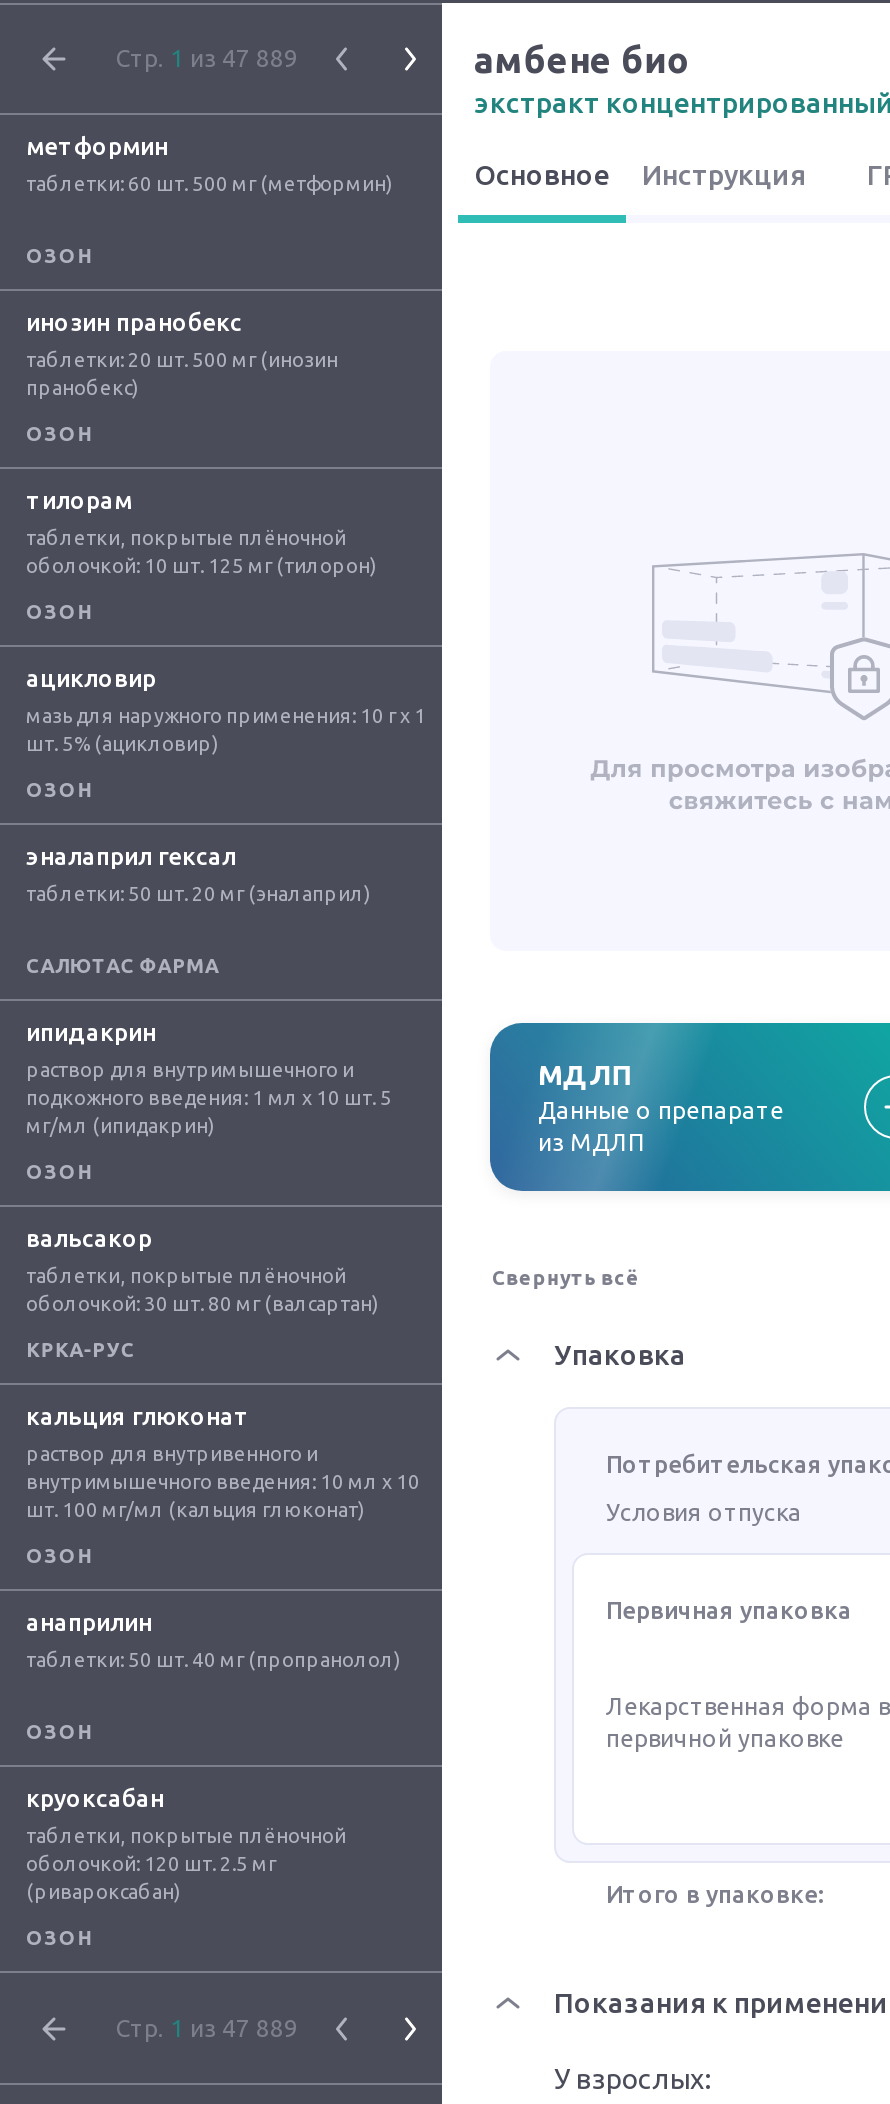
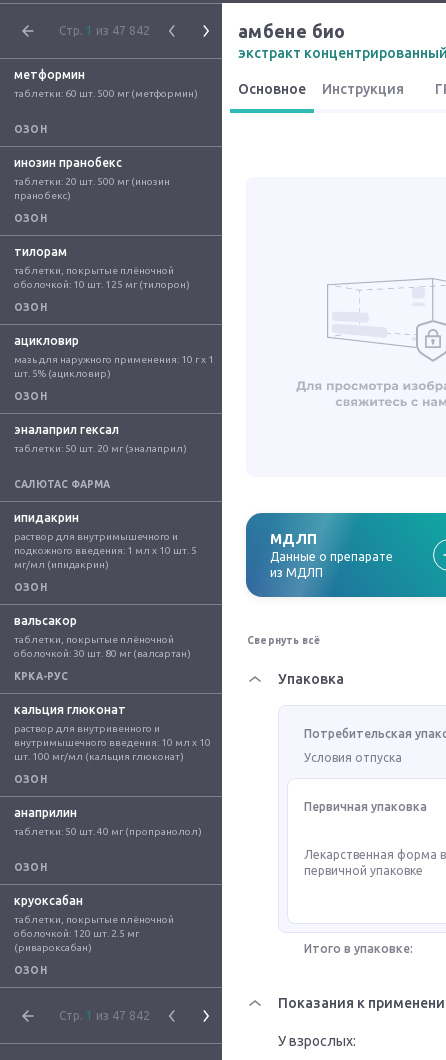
[116,45,298,71] Стр. 1 из 47 889 -> [59,24,150,37] Стр. 1 из 47 842
[116,2014,298,2040] Стр. 1 из 47 889 -> [59,1008,150,1021] Стр. 1 из 47 842

